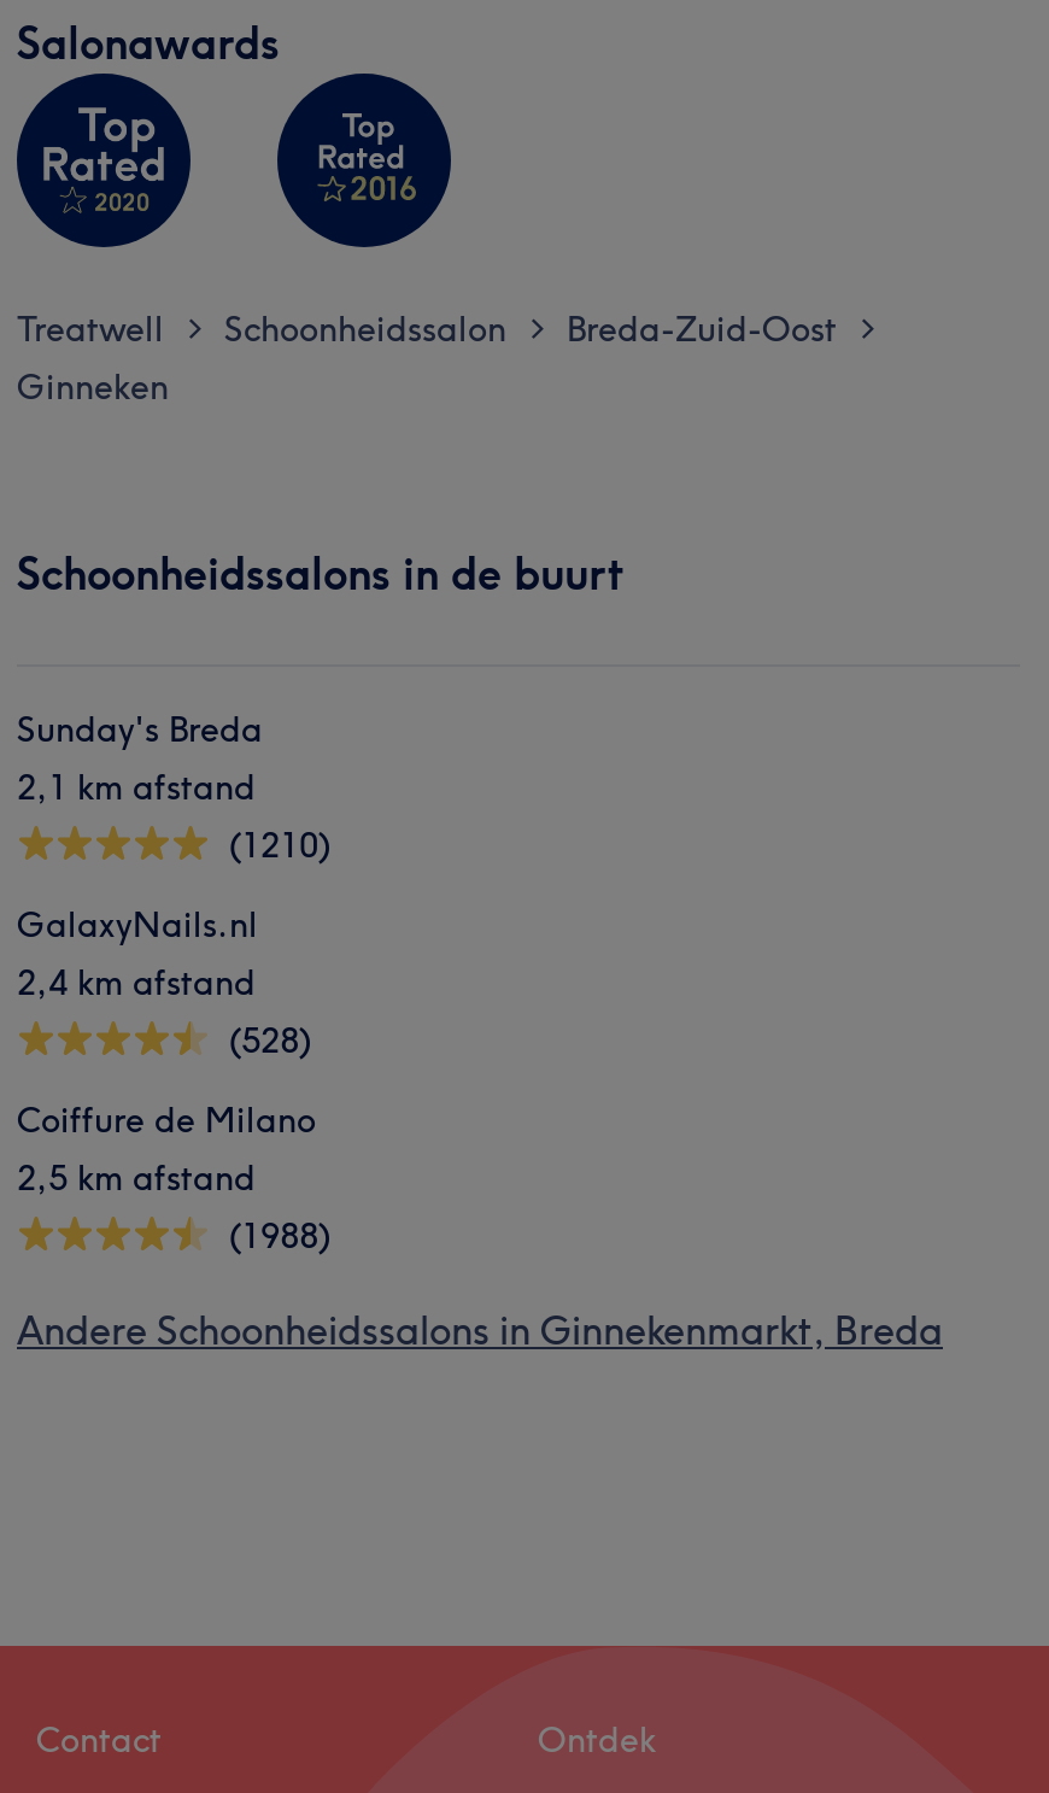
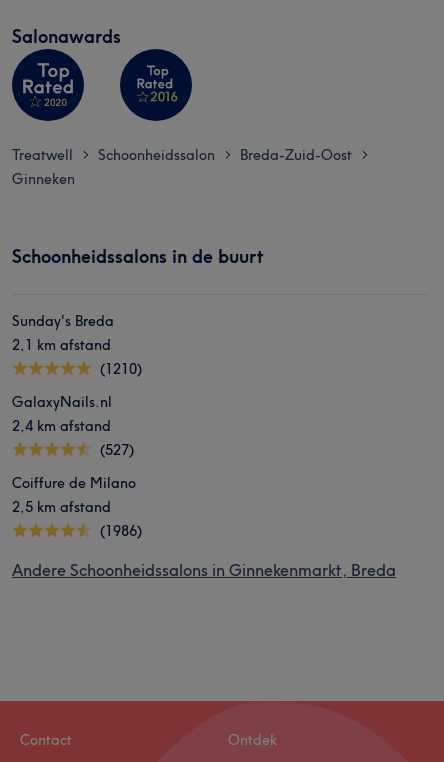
[229,1019,311,1062] (528) -> [100,441,134,459] (527)
[229,1214,330,1258] (1988) -> [100,522,142,540] (1986)

